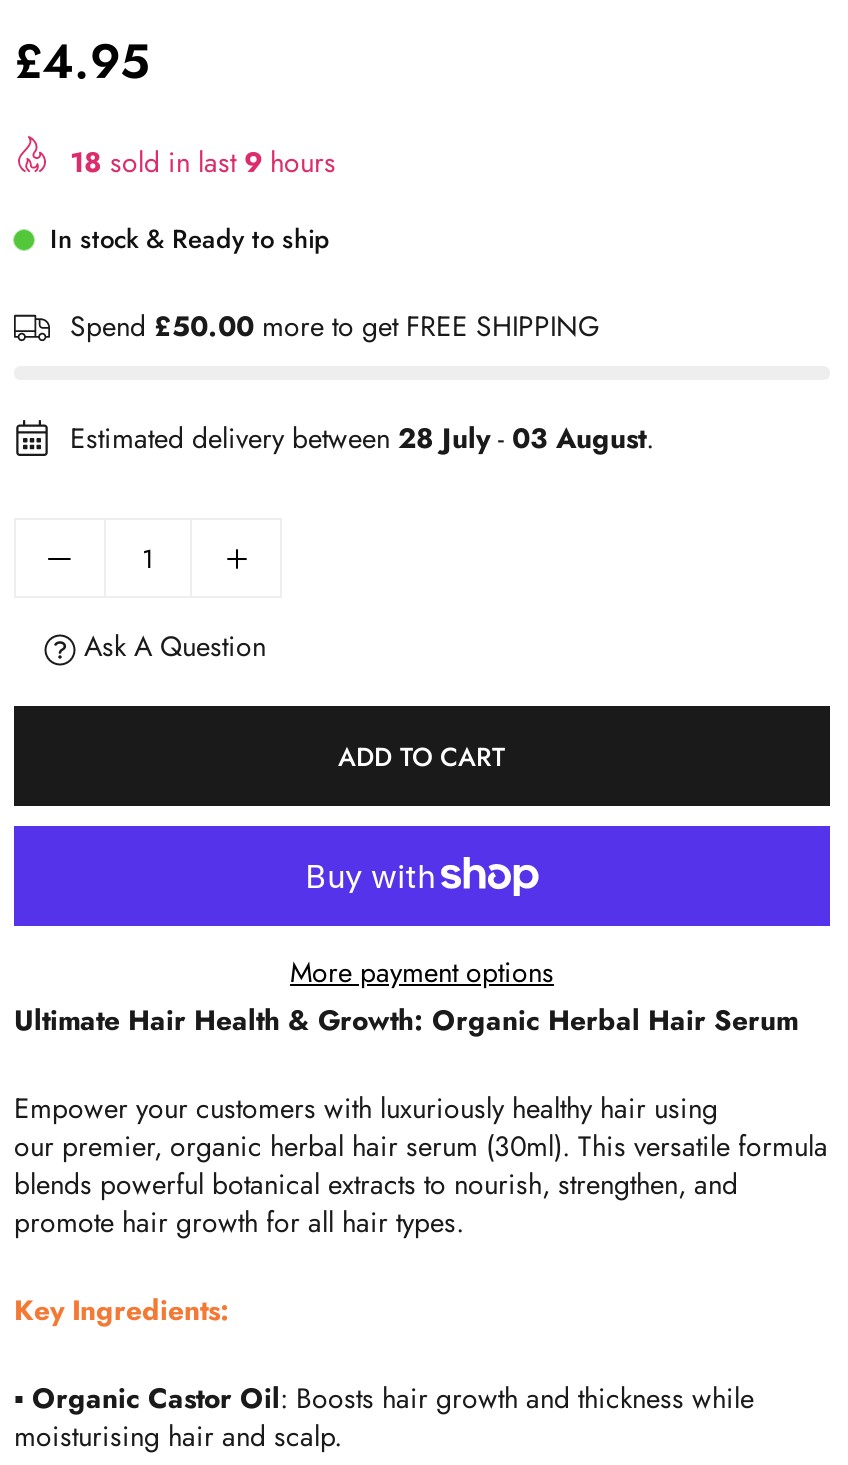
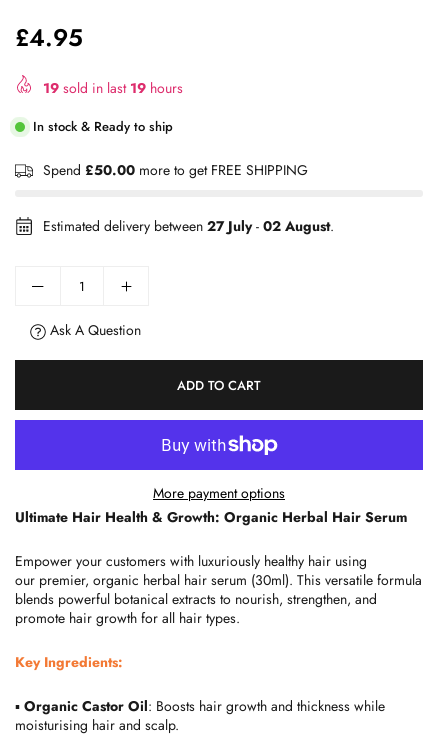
[70,142,336,182] 18 sold in last 9 hours -> [43,78,183,98] 19 sold in last 19 hours
[70,418,654,458] Estimated delivery between 28 July - 03 August. -> [43,216,334,236] Estimated delivery between 27 July - 02 August.

